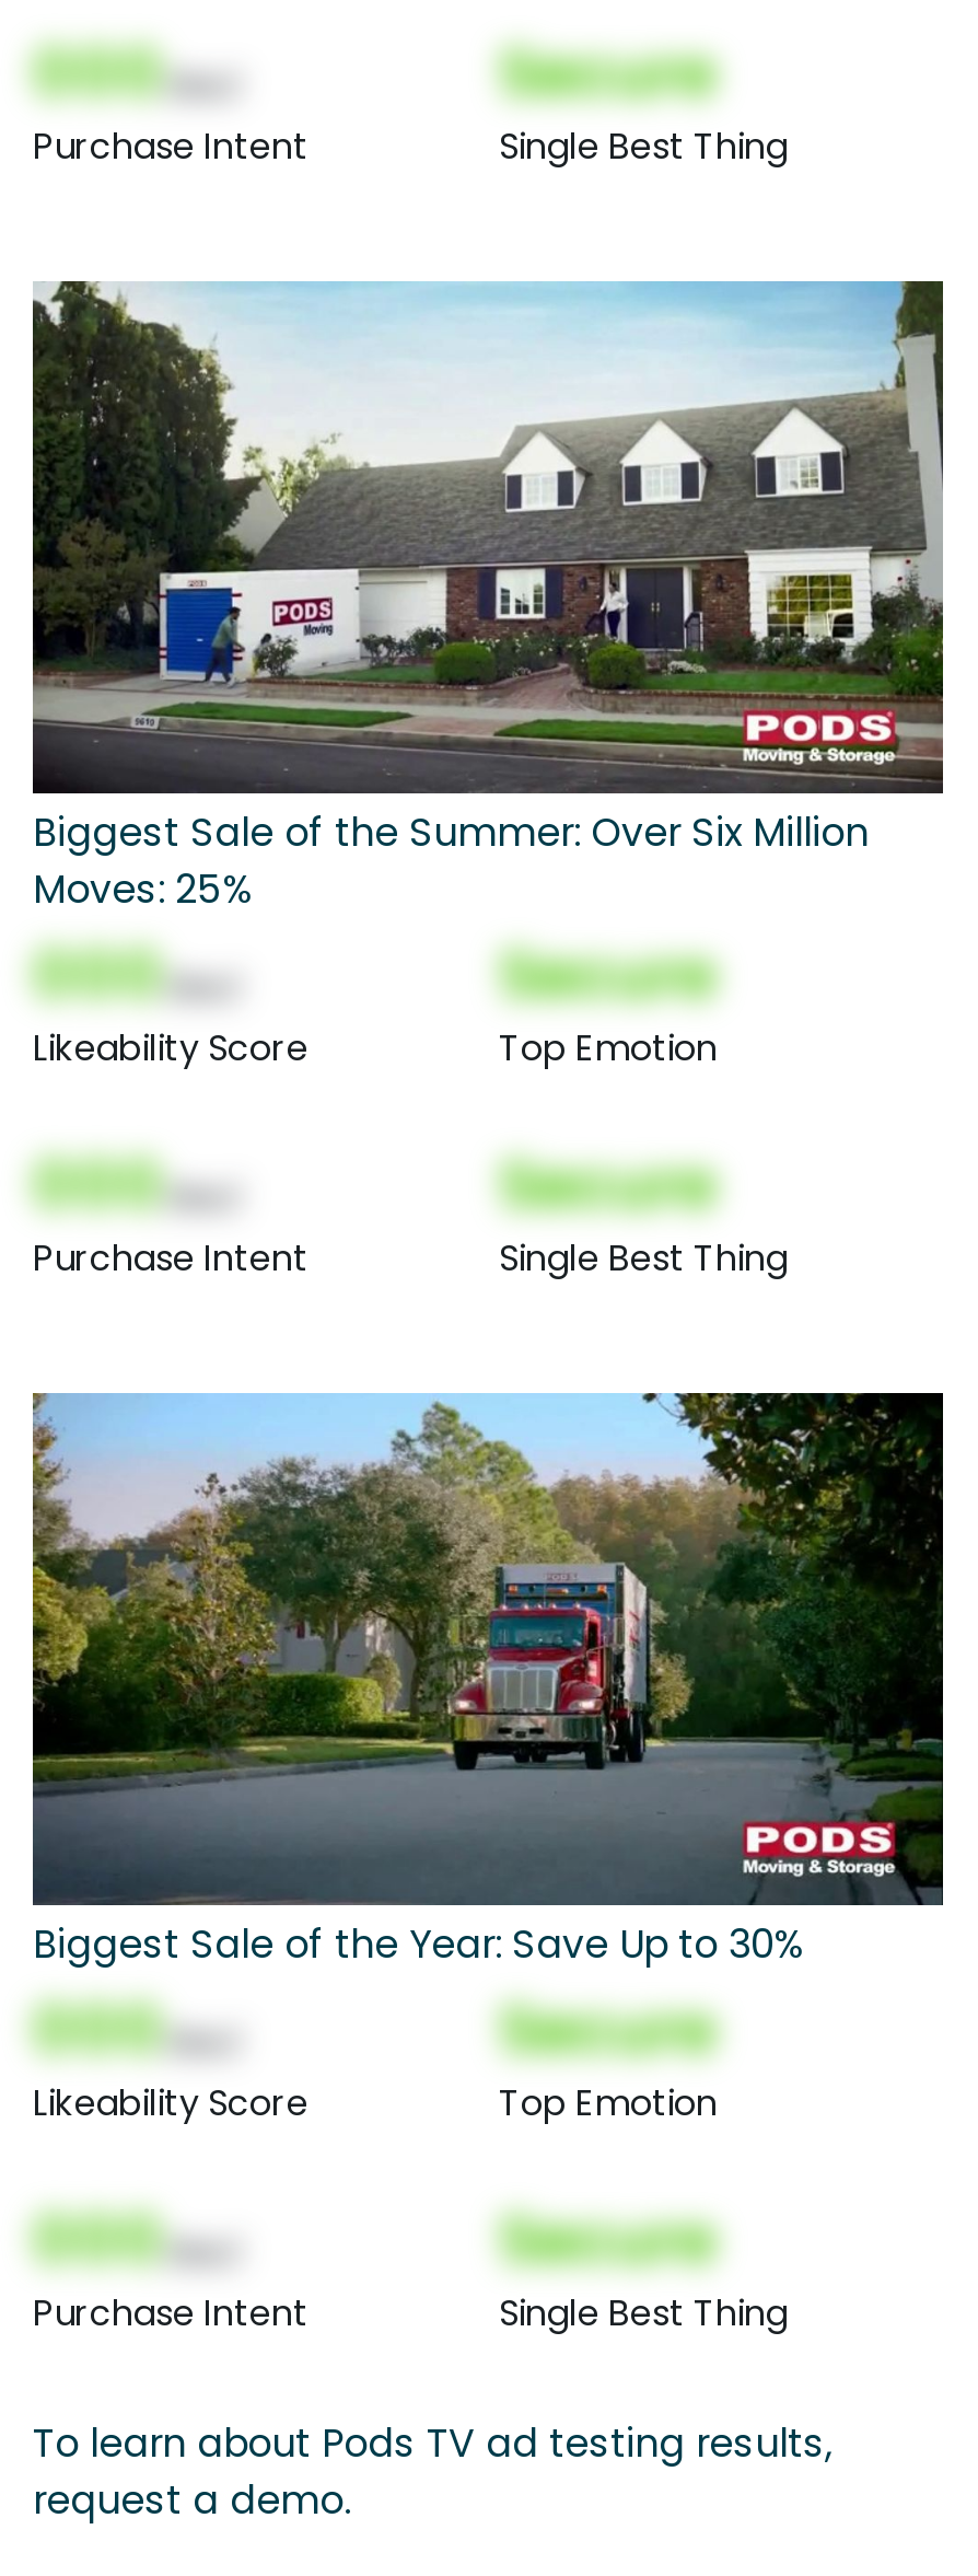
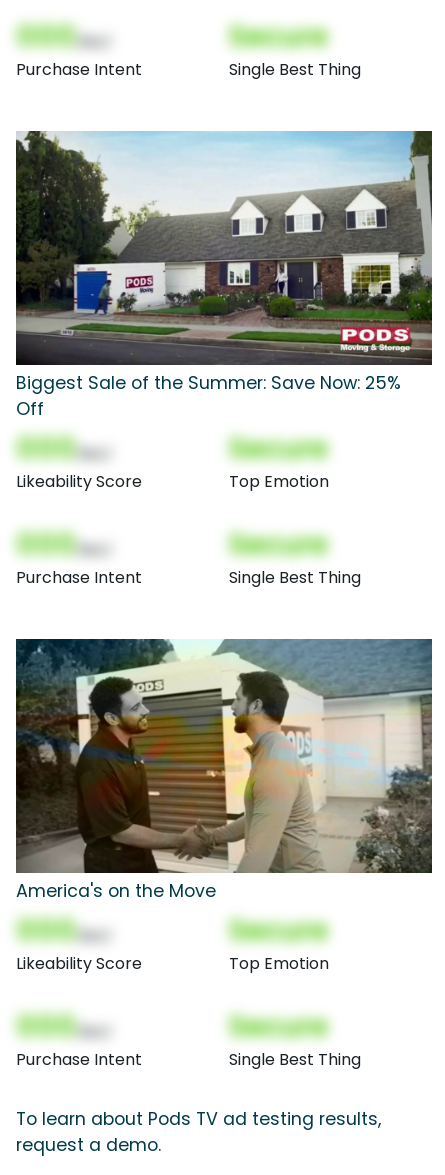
[33,806,869,916] Biggest Sale of the Summer: Over Six Million | Moves: 25% -> [16,371,401,421] Biggest Sale of the Summer: Save Now: 25% | Off
[31,1391,945,1970] [image] | Biggest Sale of the Year: Save Up to 30% -> [15,638,433,903] [image] | America's on the Move

